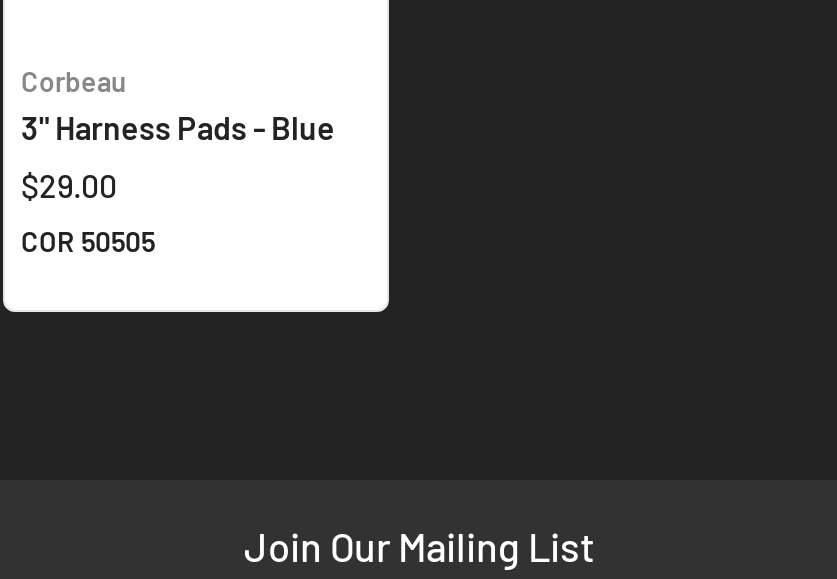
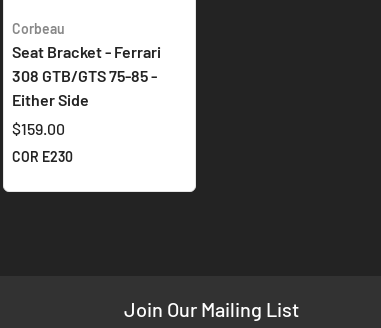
[21,108,335,146] 3" Harness Pads - Blue -> [12,42,161,109] Seat Bracket - Ferrari | 308 GTB/GTS 75-85 - | Either Side
[21,166,117,204] $29.00 -> [12,119,65,138] $159.00
[21,224,155,258] COR 50505 -> [12,148,73,165] COR E230

